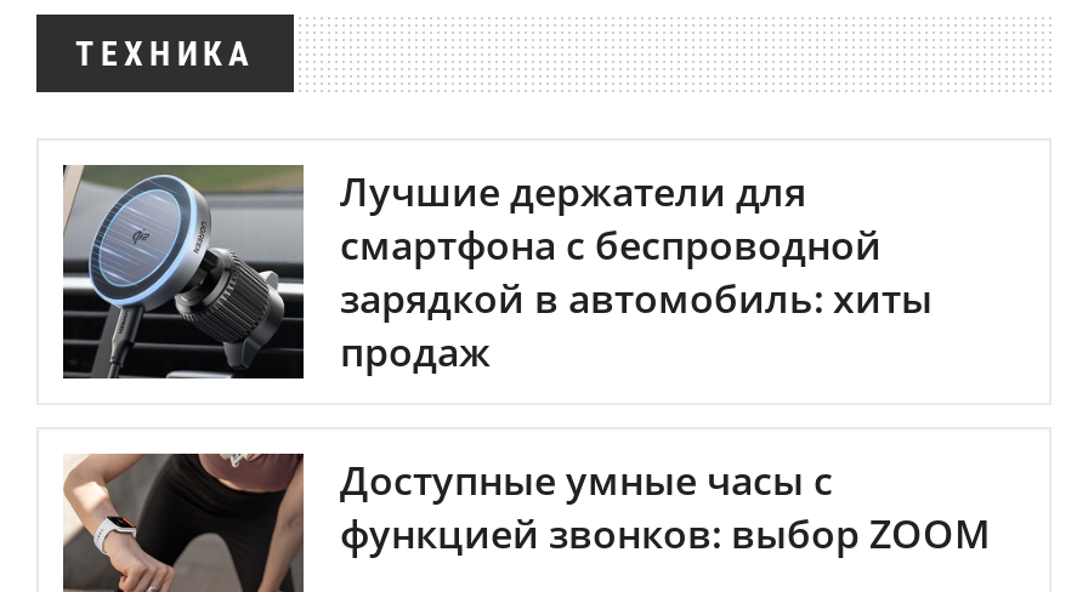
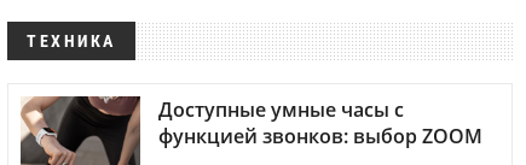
[61,163,933,381] [image] | Лучшие держатели для | смартфона с беспроводной | зарядкой в автомобиль: хиты | продаж -> none

